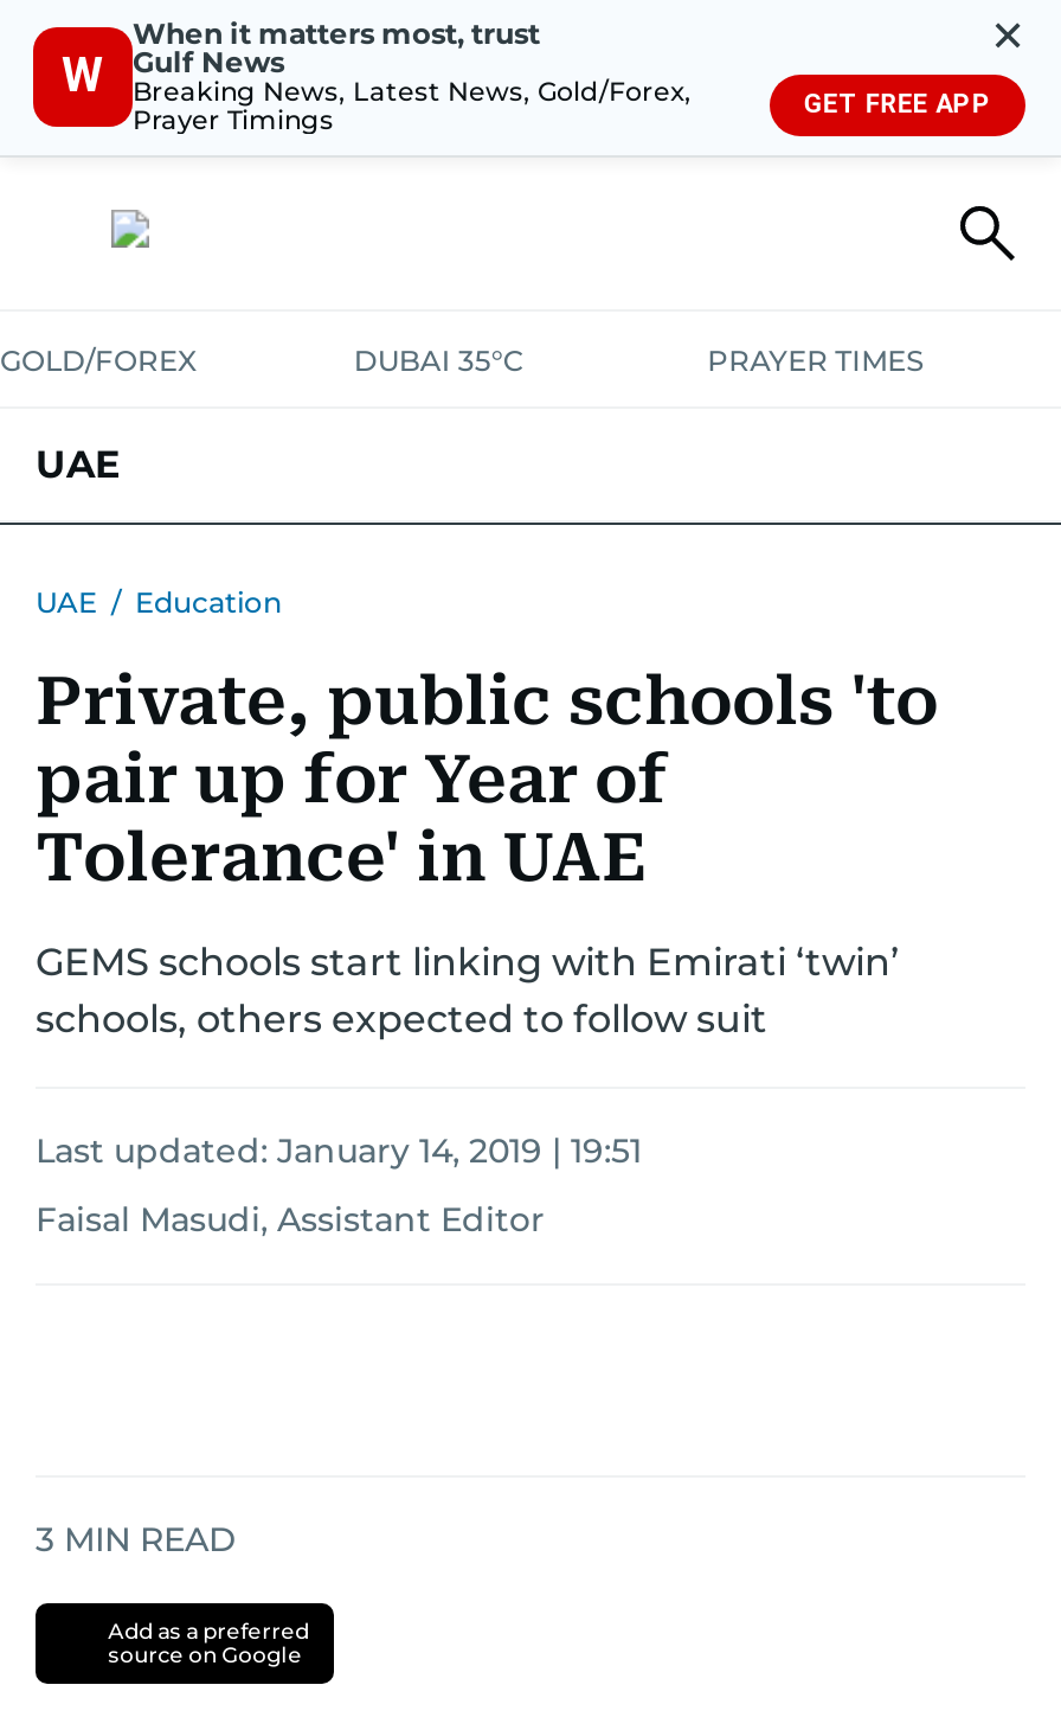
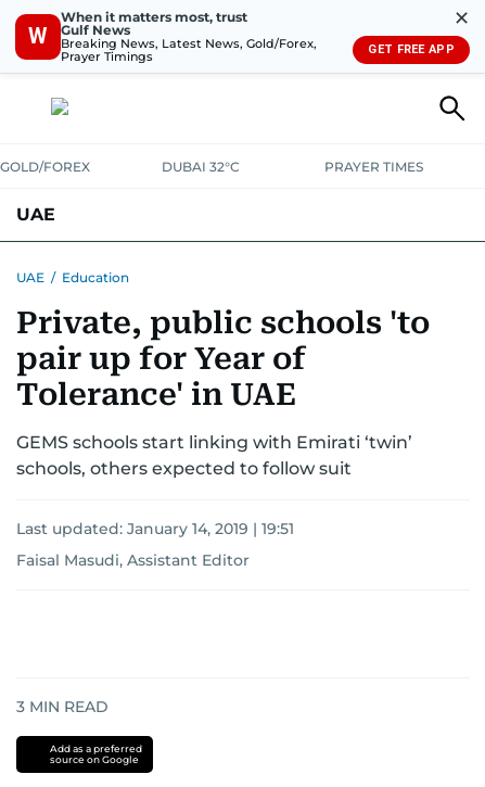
[354,342,524,378] DUBAI 35°C -> [162,158,240,175] DUBAI 32°C

